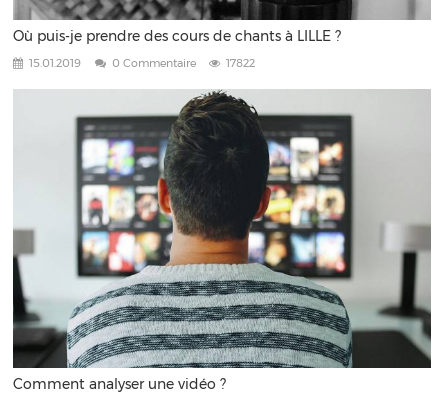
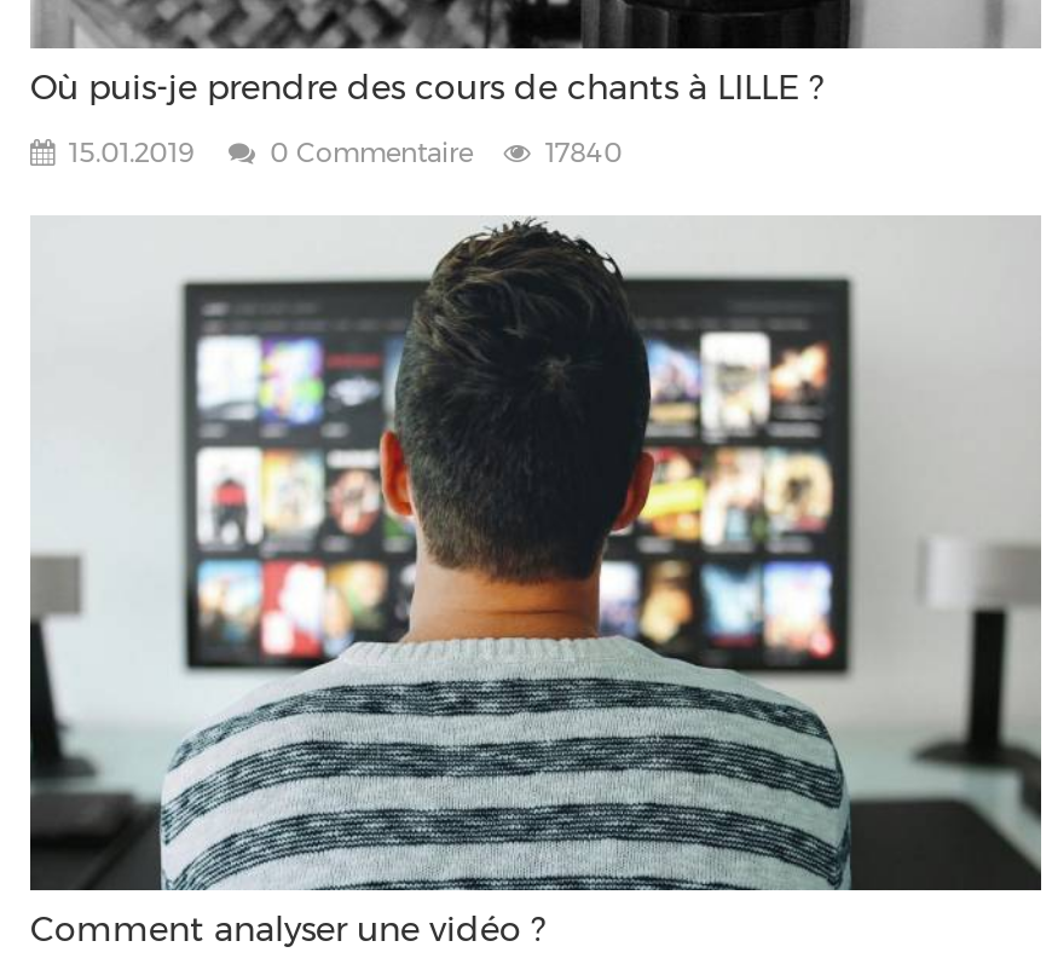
[220,56,255,70] 17822 -> [531,137,623,171] 17840

